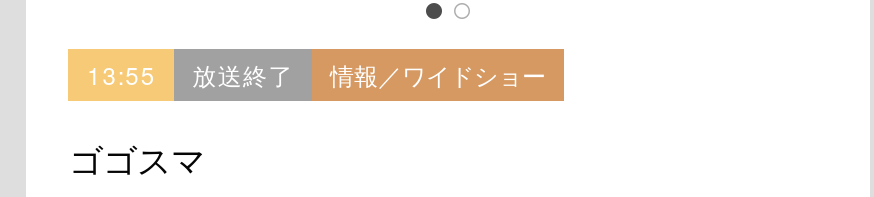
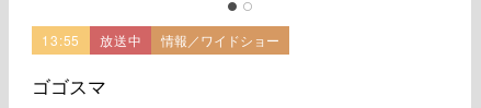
[192,57,294,91] 放送終了 -> [100,31,142,49] 放送中

